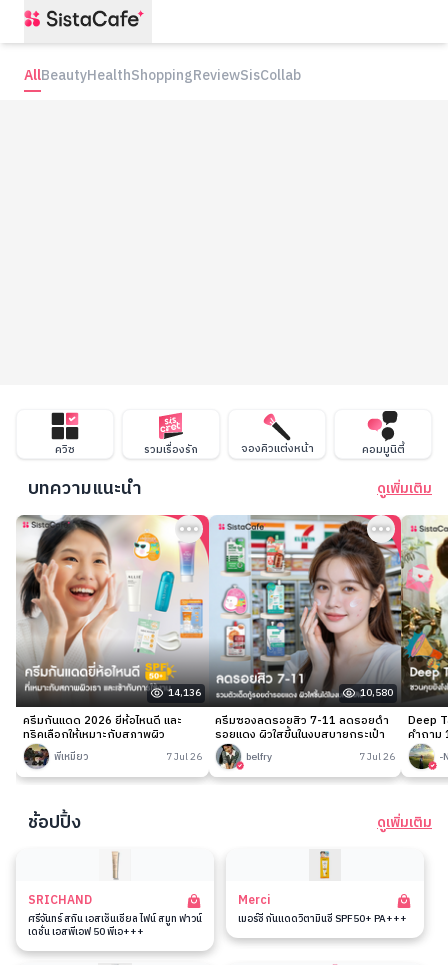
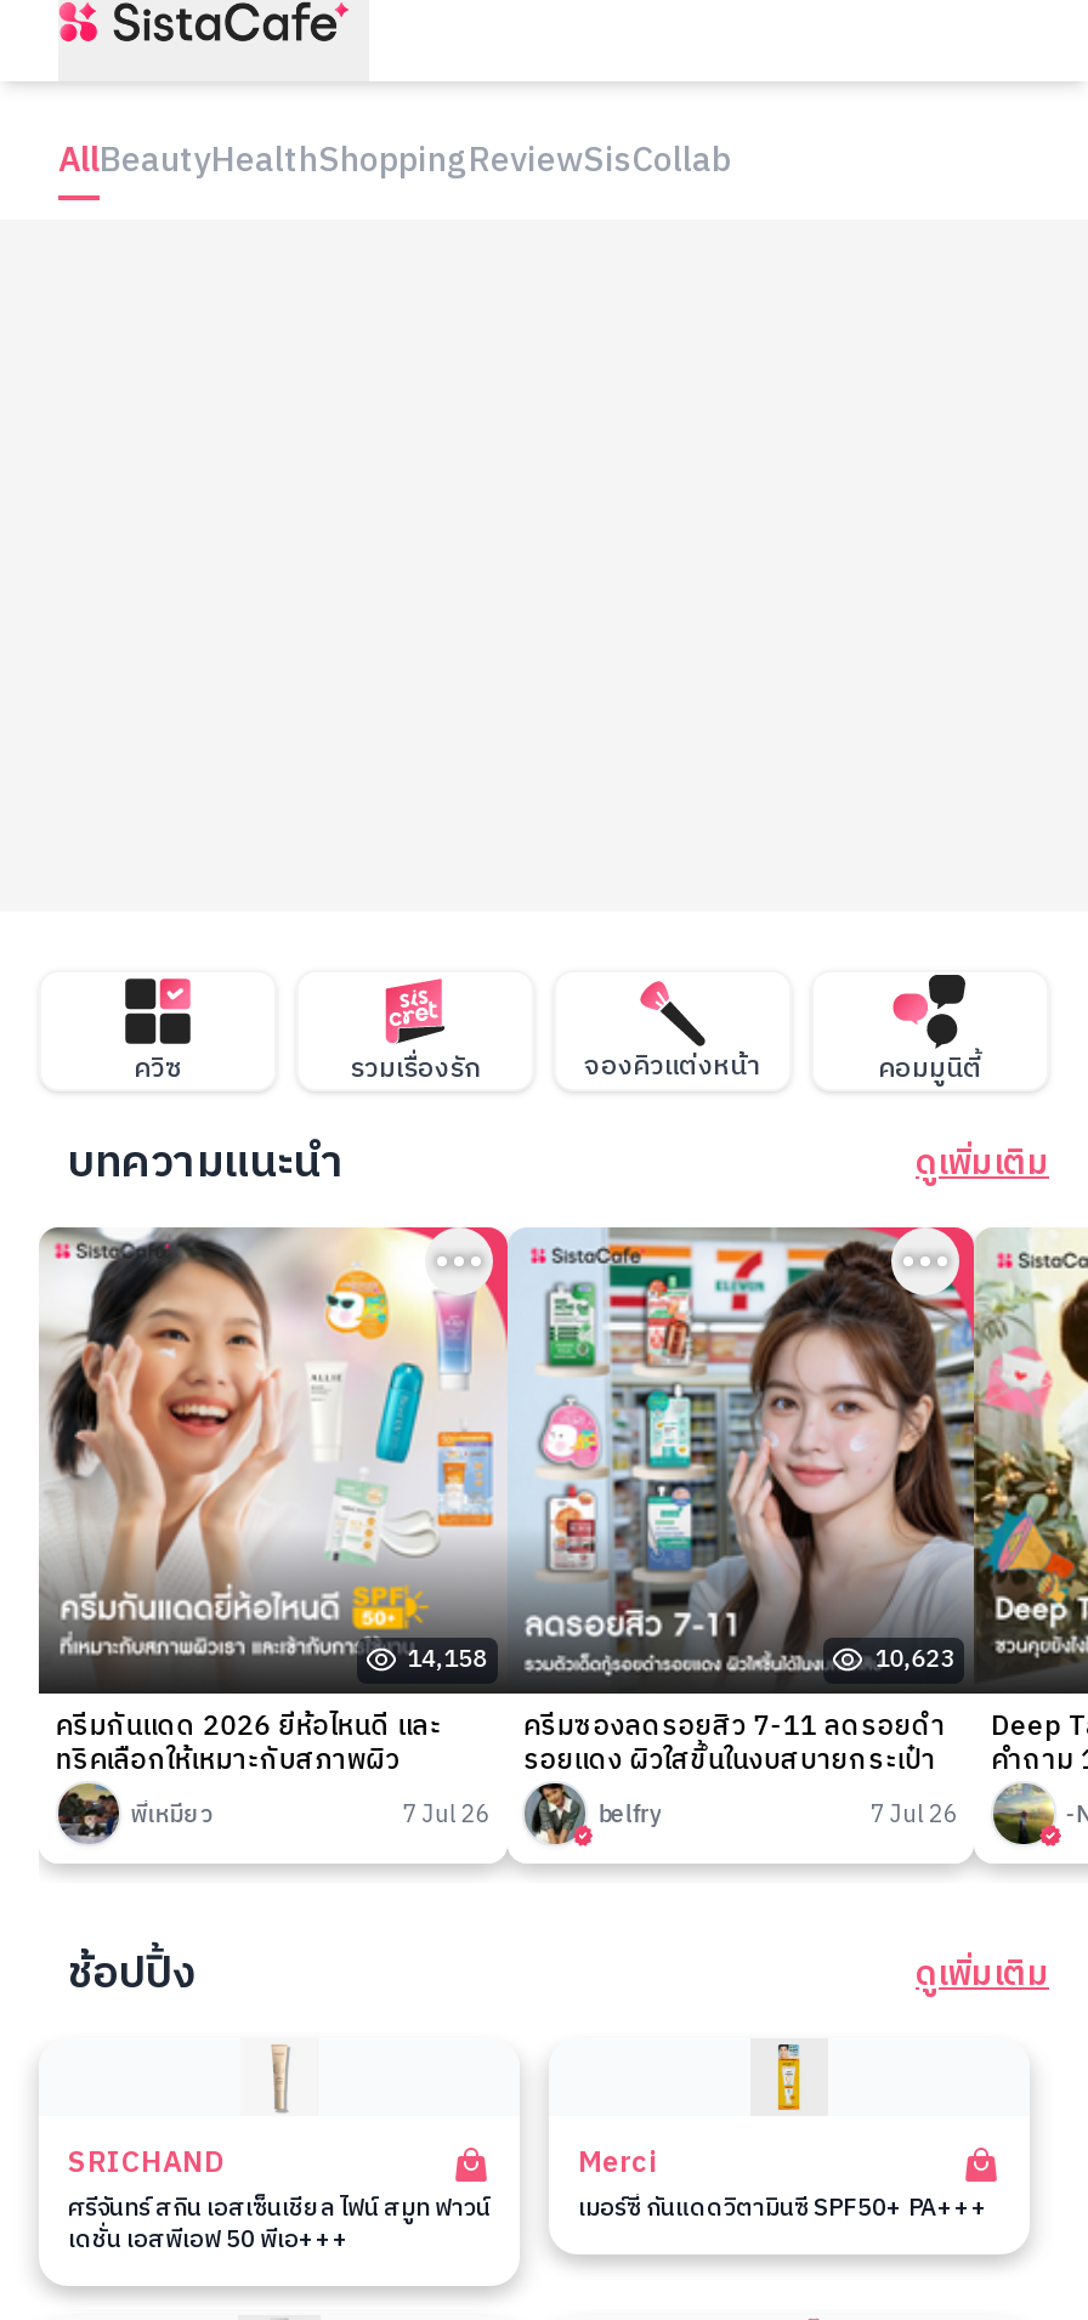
[168,685,201,701] 14,136 -> [407,1641,487,1680] 14,158
[360,685,393,701] 10,580 -> [875,1641,955,1680] 10,623

